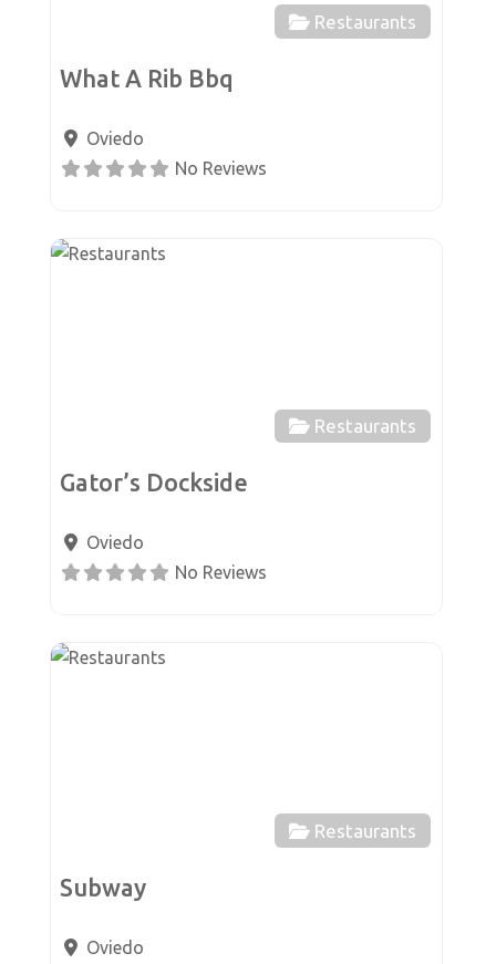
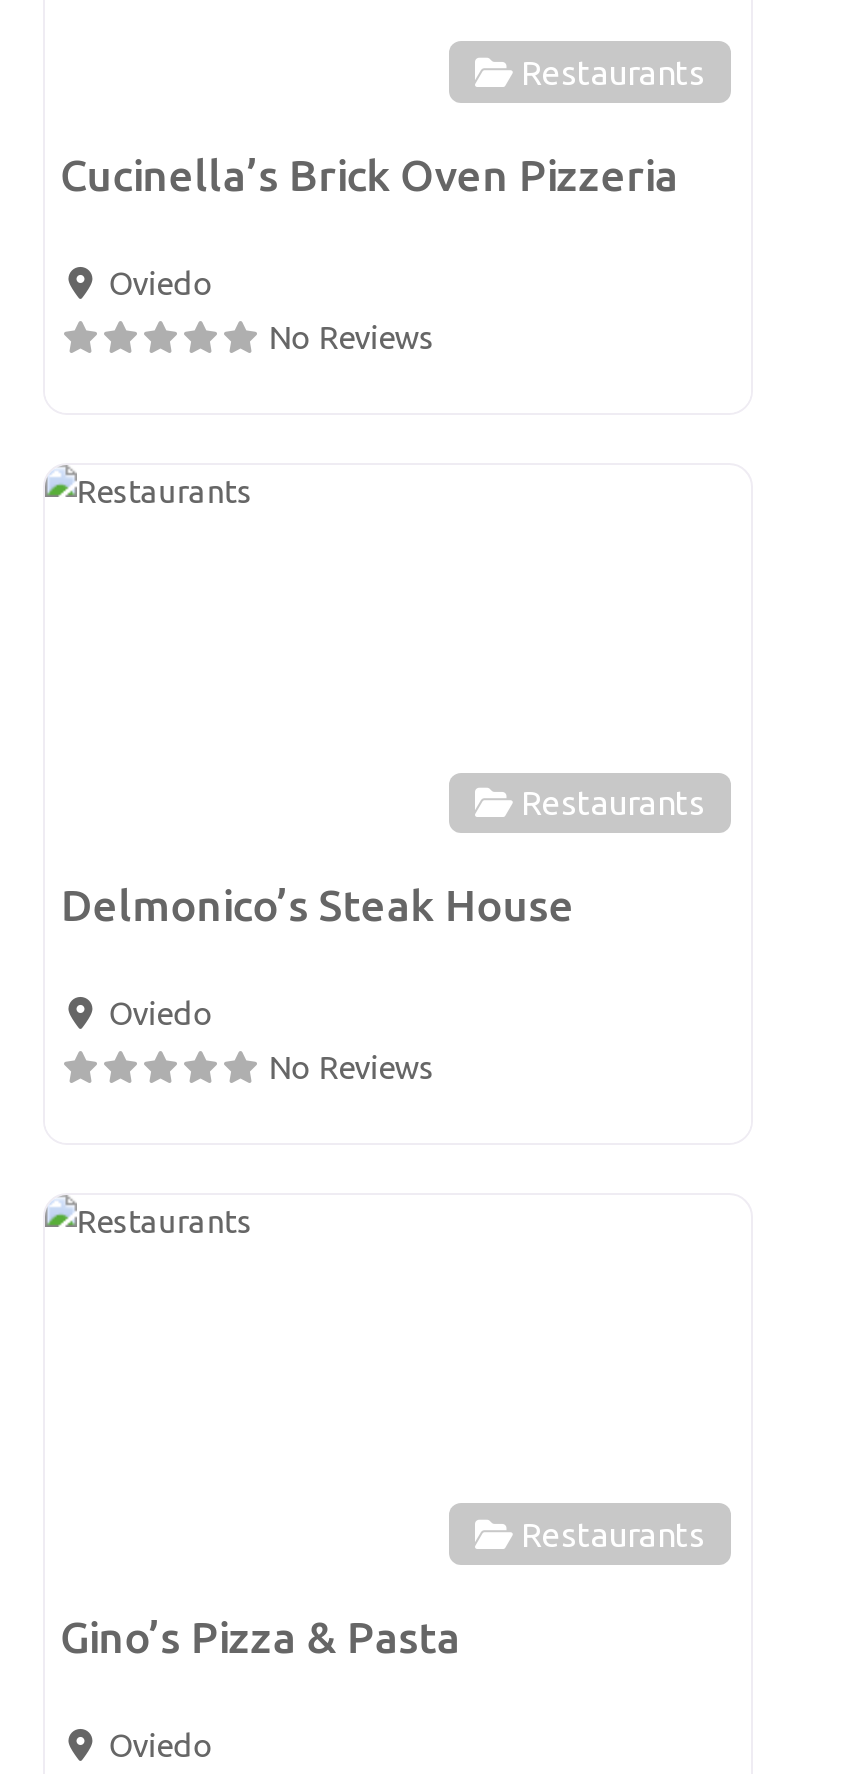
[60,65,233,92] What A Rib Bbq -> [61,151,679,199] Cucinella’s Brick Oven Pizzeria
[60,470,248,496] Gator’s Dockside -> [61,882,575,930] Delmonico’s Steak House
[60,874,146,901] Subway -> [61,1613,461,1661] Gino’s Pizza & Pasta

